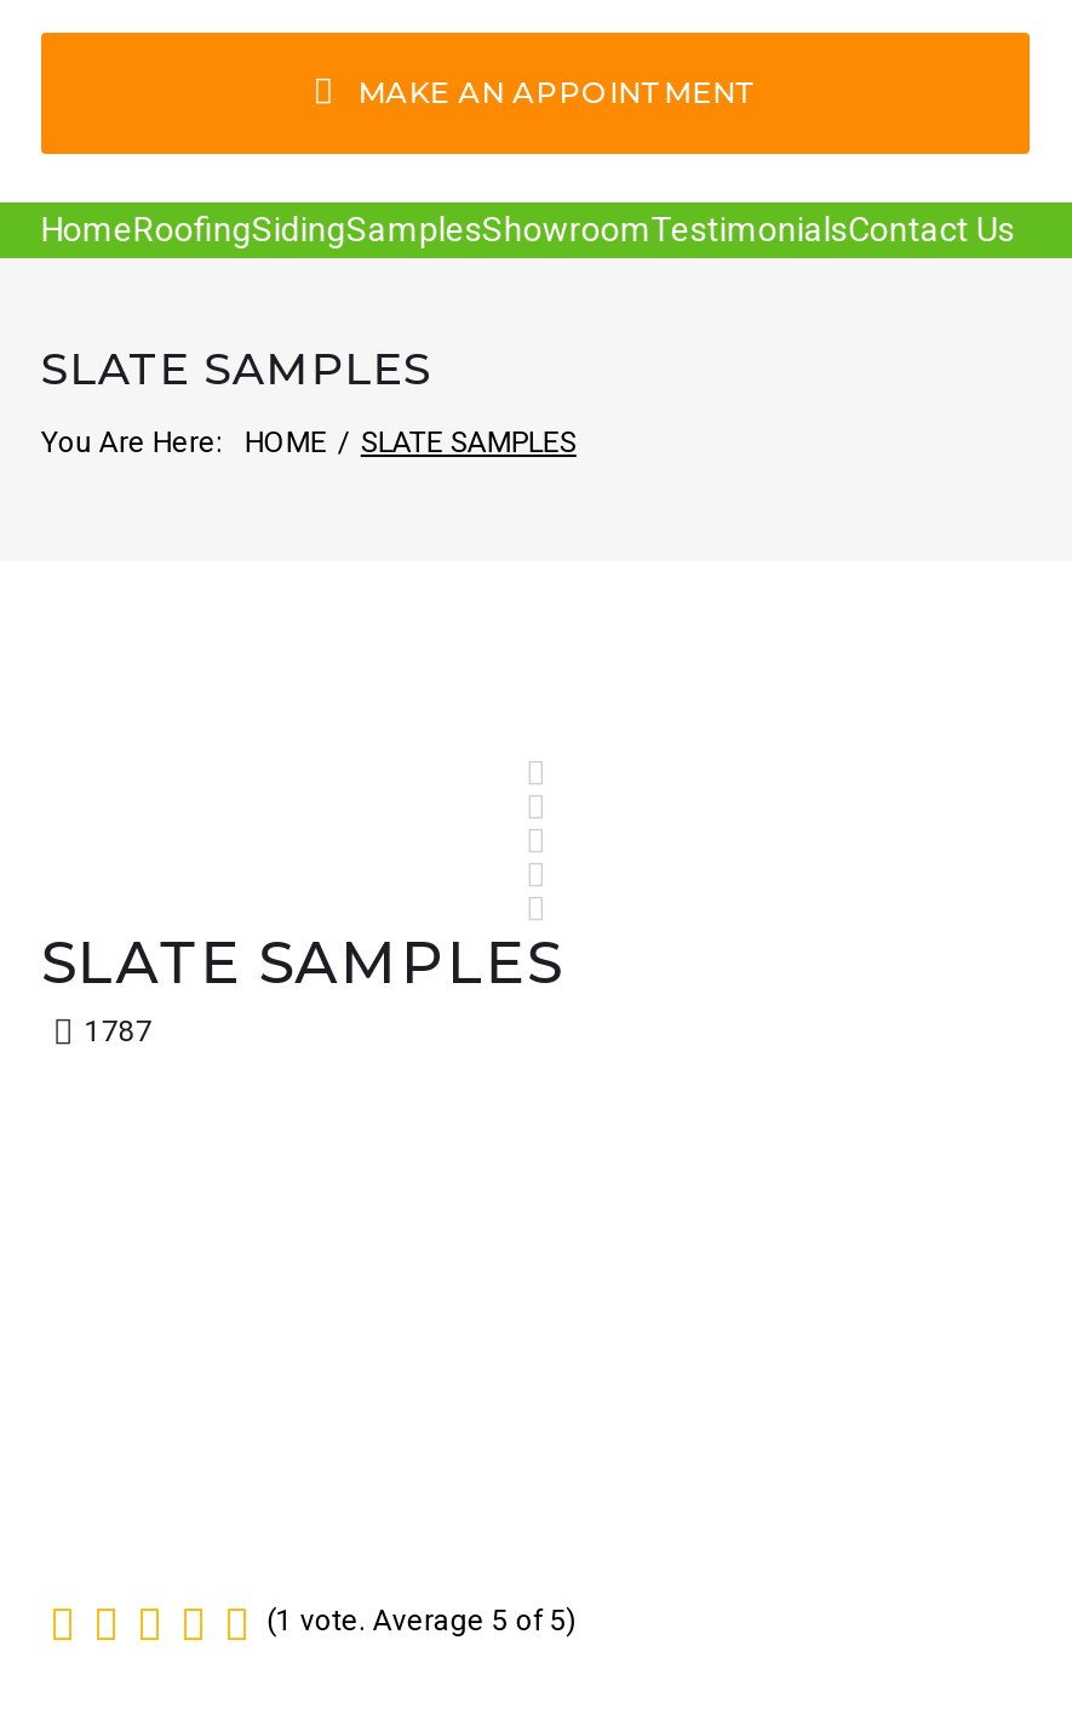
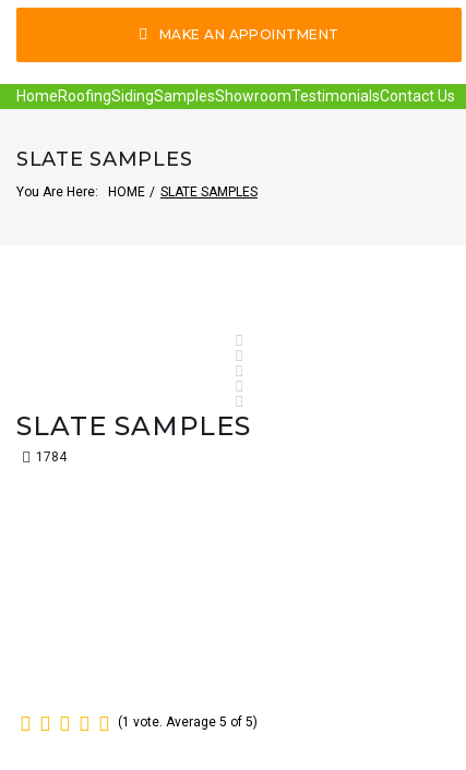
[85,1014,152,1048] 1787 -> [36,449,66,464] 1784

